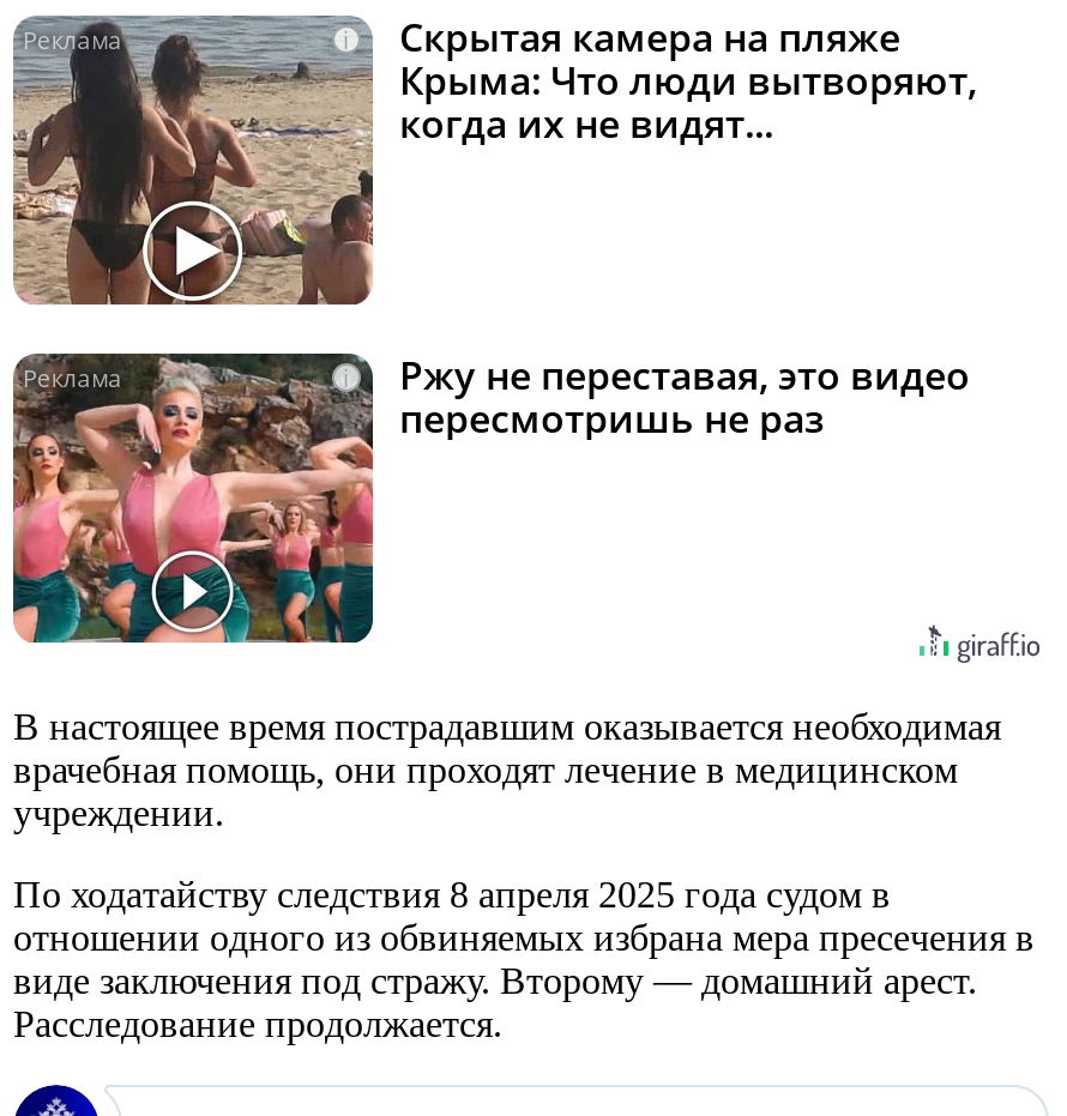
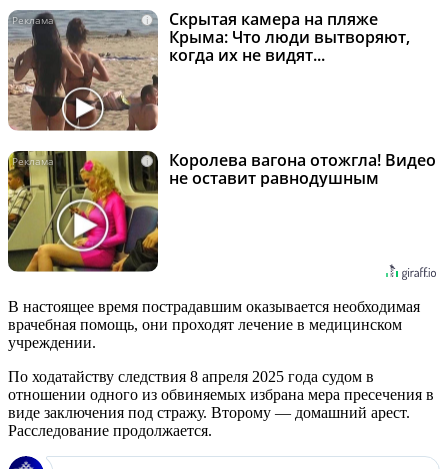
[11,348,970,644] [image] | Ржу не переставая, это видео | пересмотришь не раз -> [7,149,436,273] [image] | Королева вагона отожгла! Видео | не оставит равнодушным

